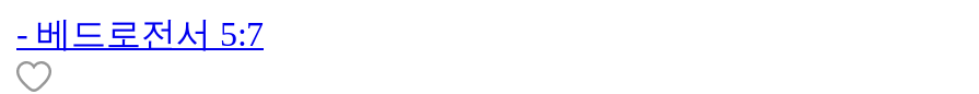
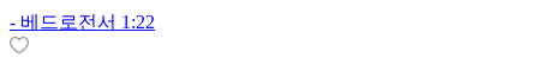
[16,16,264,53] - 베드로전서 5:7 -> [10,12,155,32] - 베드로전서 1:22

